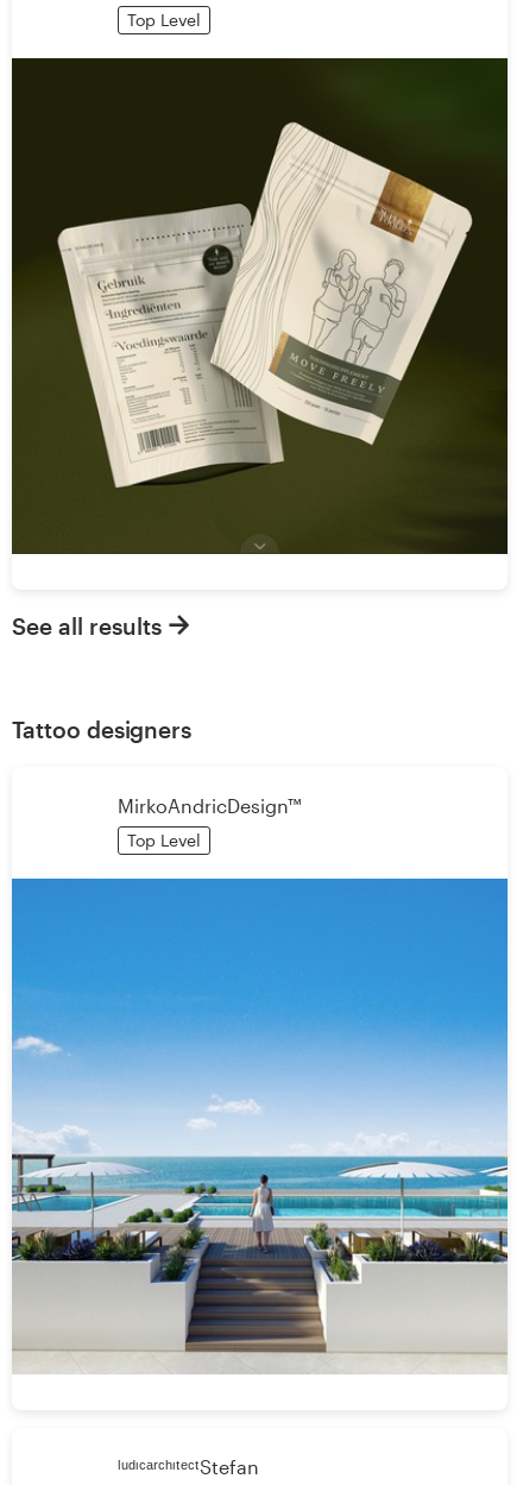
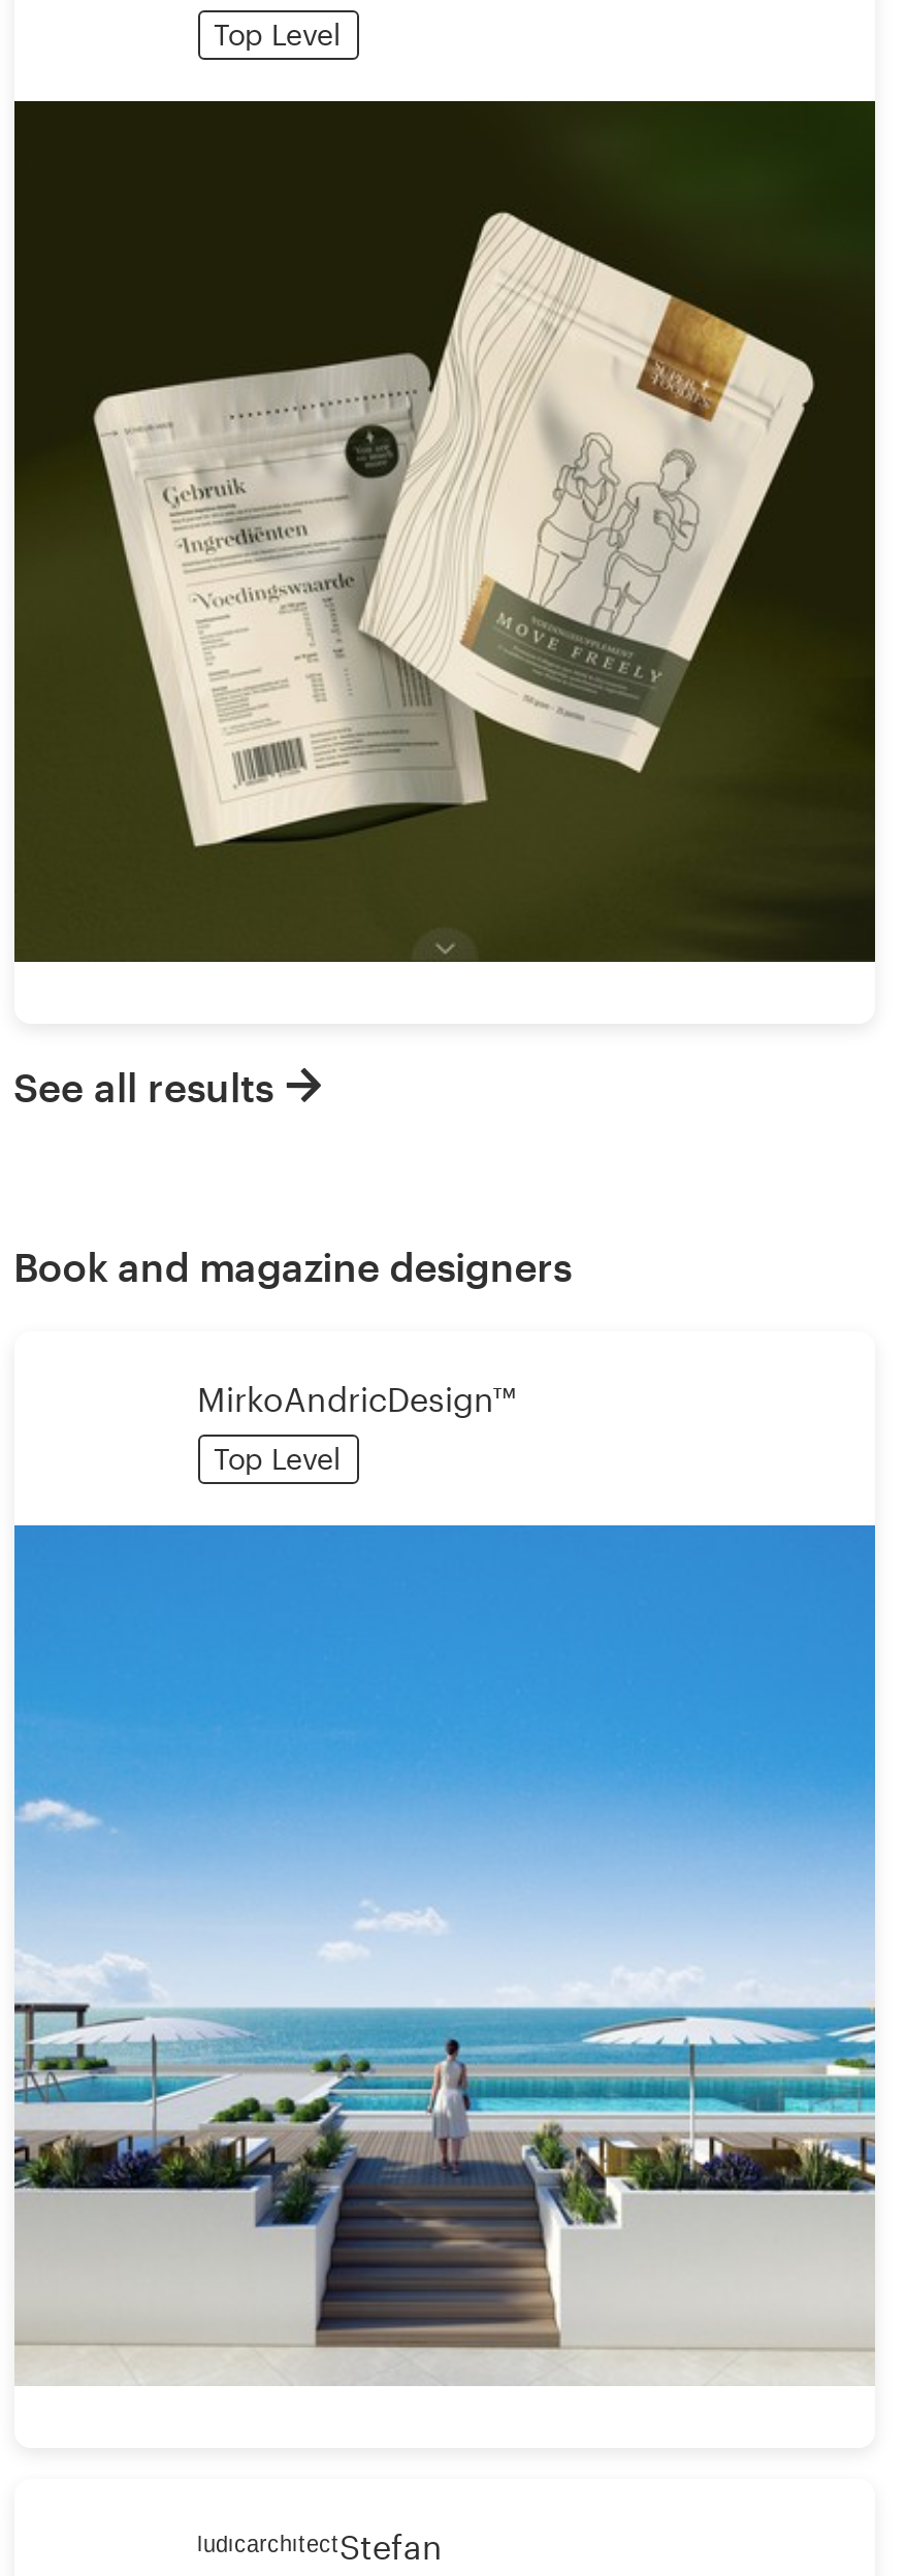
[11,716,191,743] Tattoo designers -> [13,1243,571,1290] Book and magazine designers

